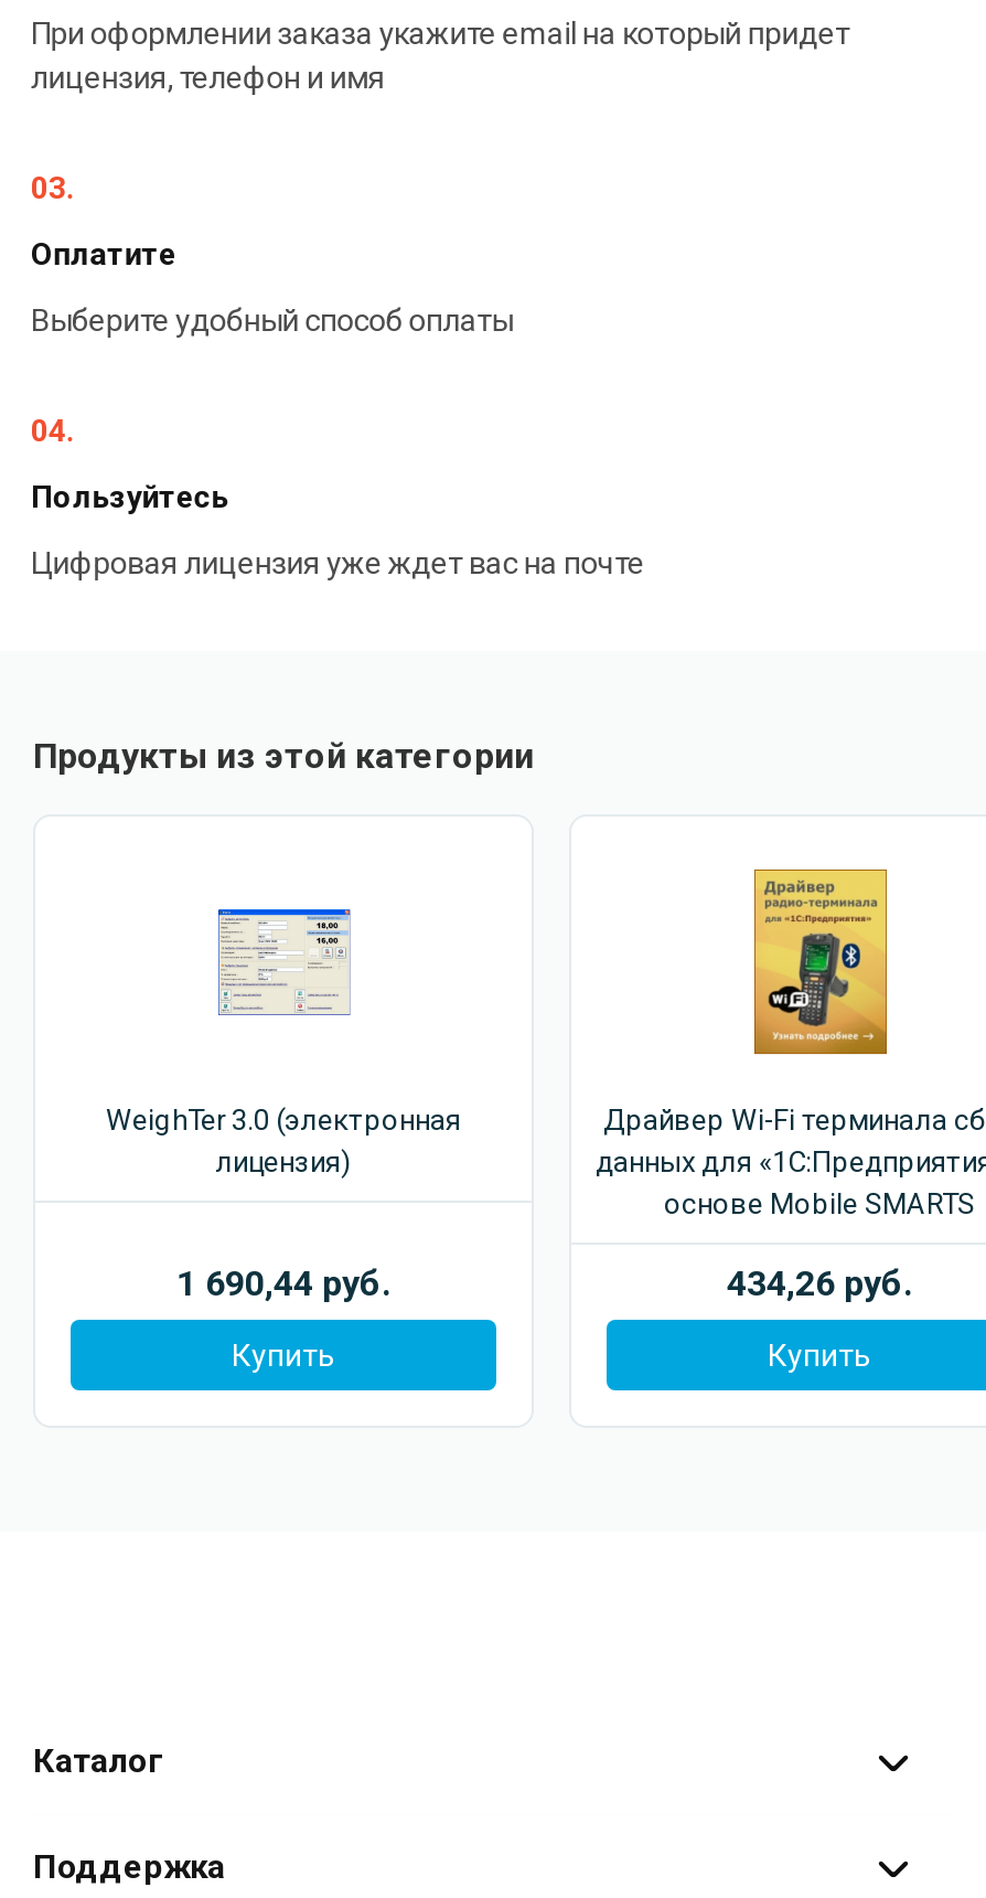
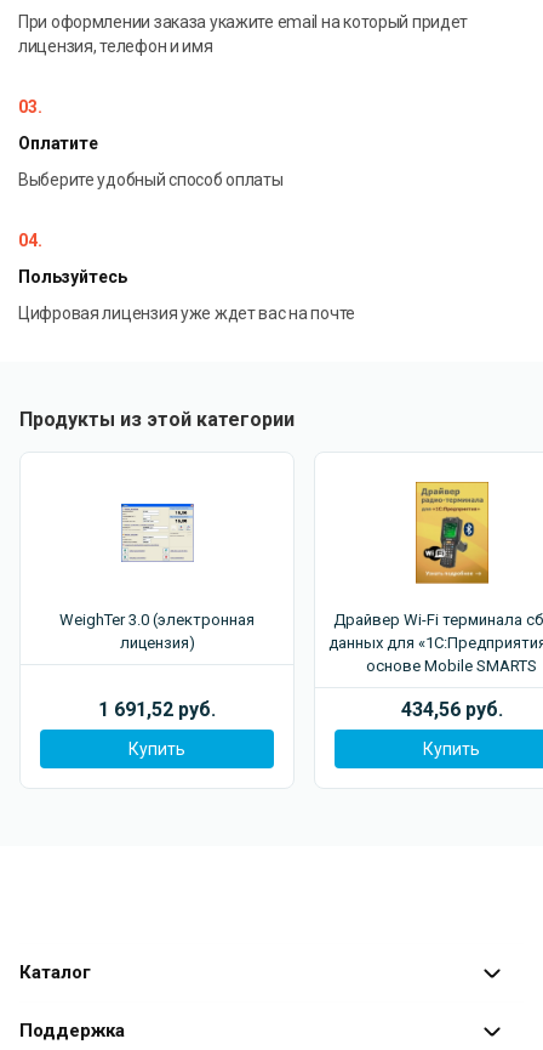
[176,1262,390,1304] 1 690,44 руб. -> [98,698,216,721] 1 691,52 руб.
[727,1262,912,1304] 434,26 руб. -> [401,698,502,721] 434,56 руб.

